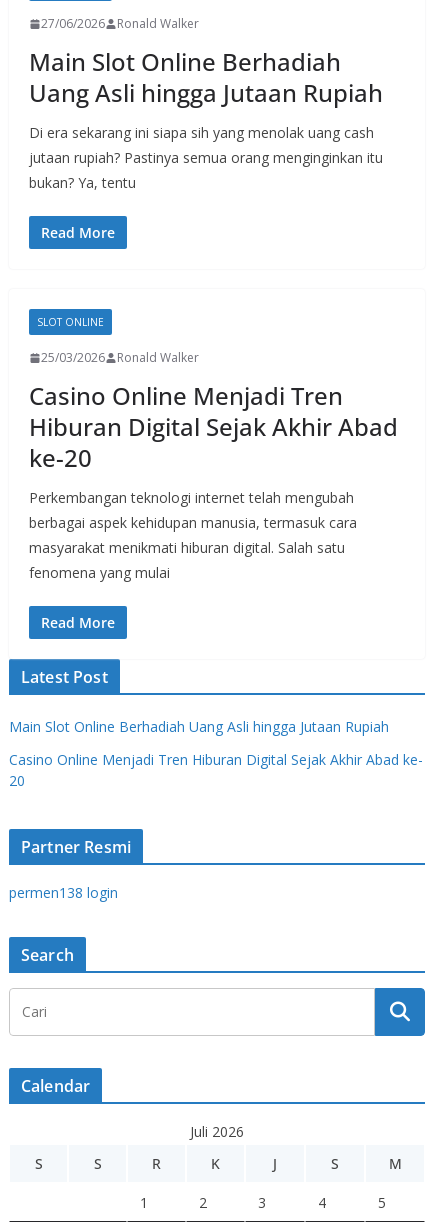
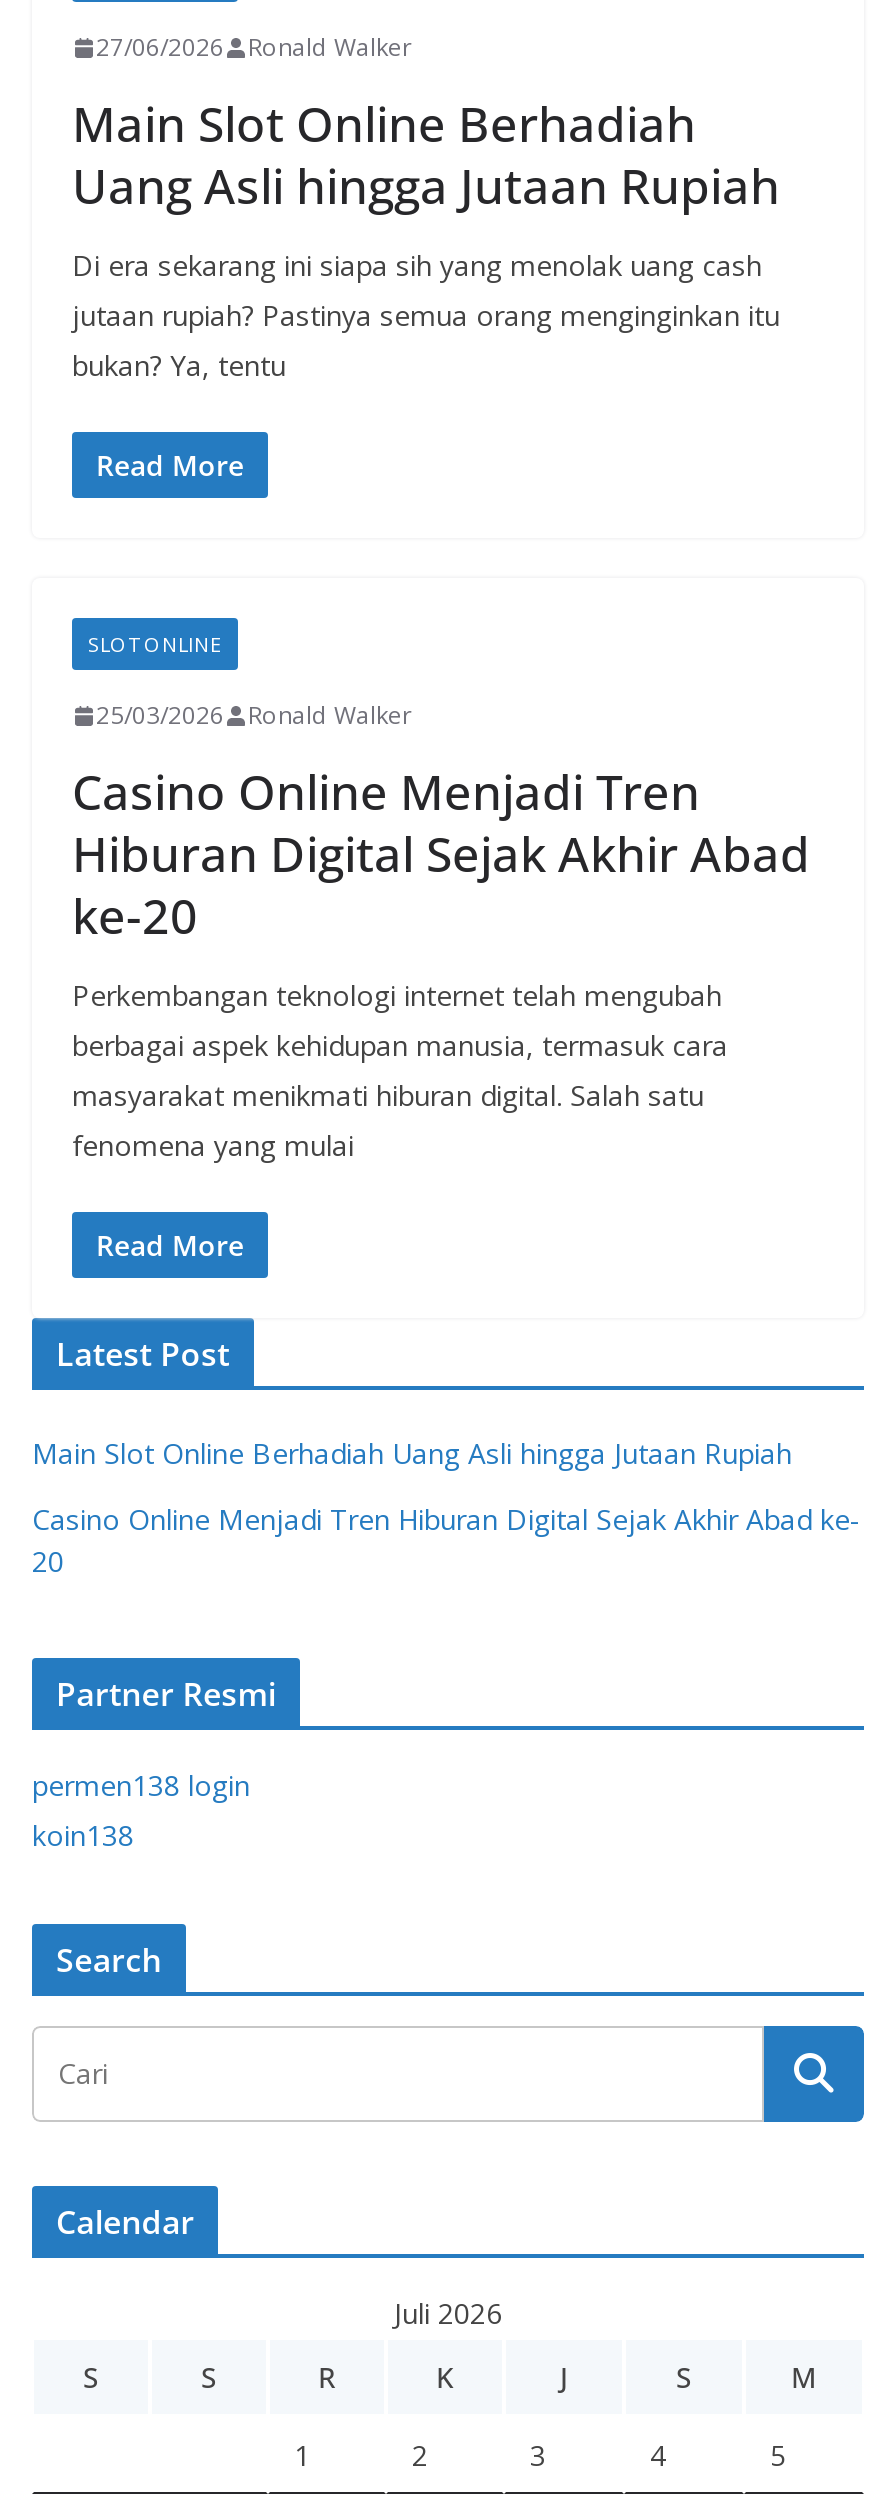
none -> [32,1816,134,1854] koin138

